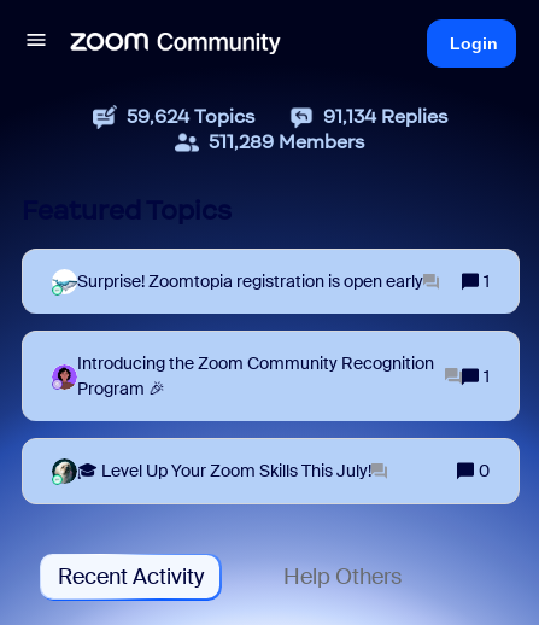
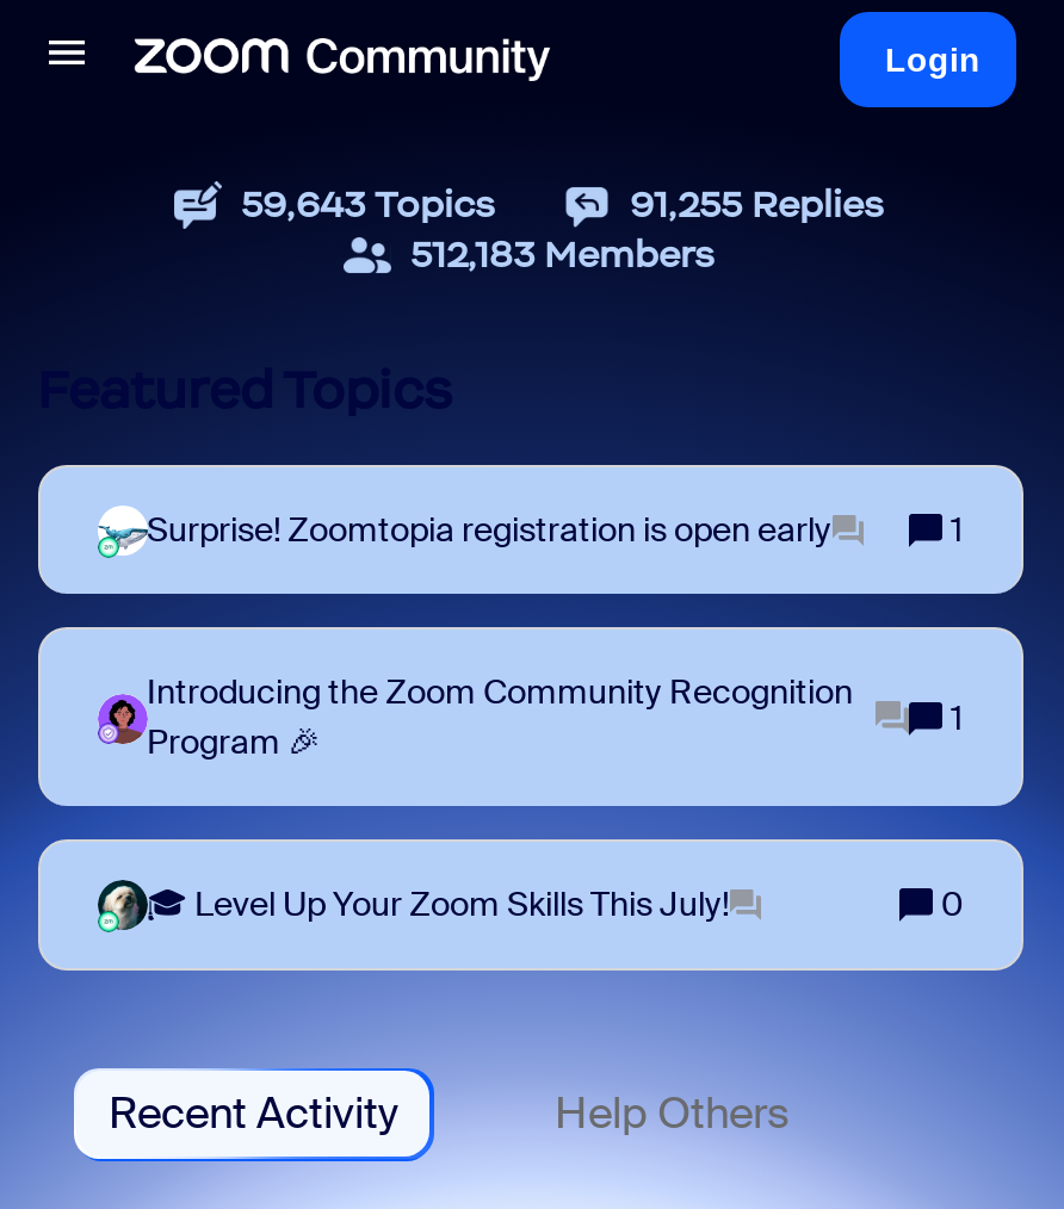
[126,105,255,128] 59,624 Topics -> [241,181,496,227] 59,643 Topics
[323,105,448,128] 91,134 Replies -> [630,181,885,227] 91,255 Replies
[209,130,365,153] 511,289 Members -> [410,231,716,277] 512,183 Members

